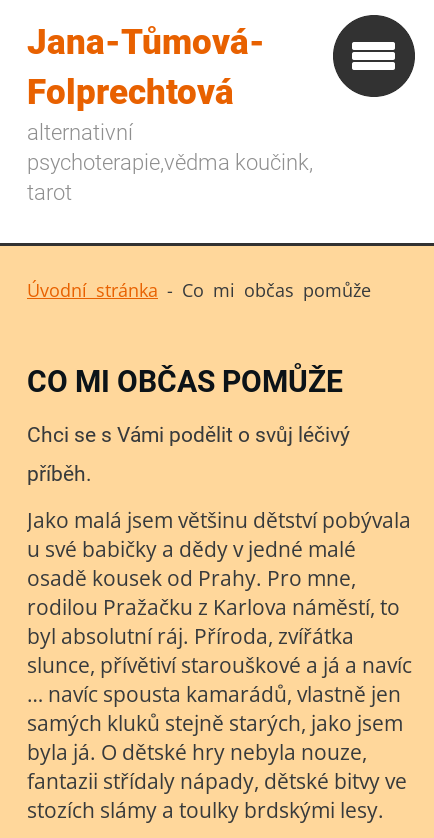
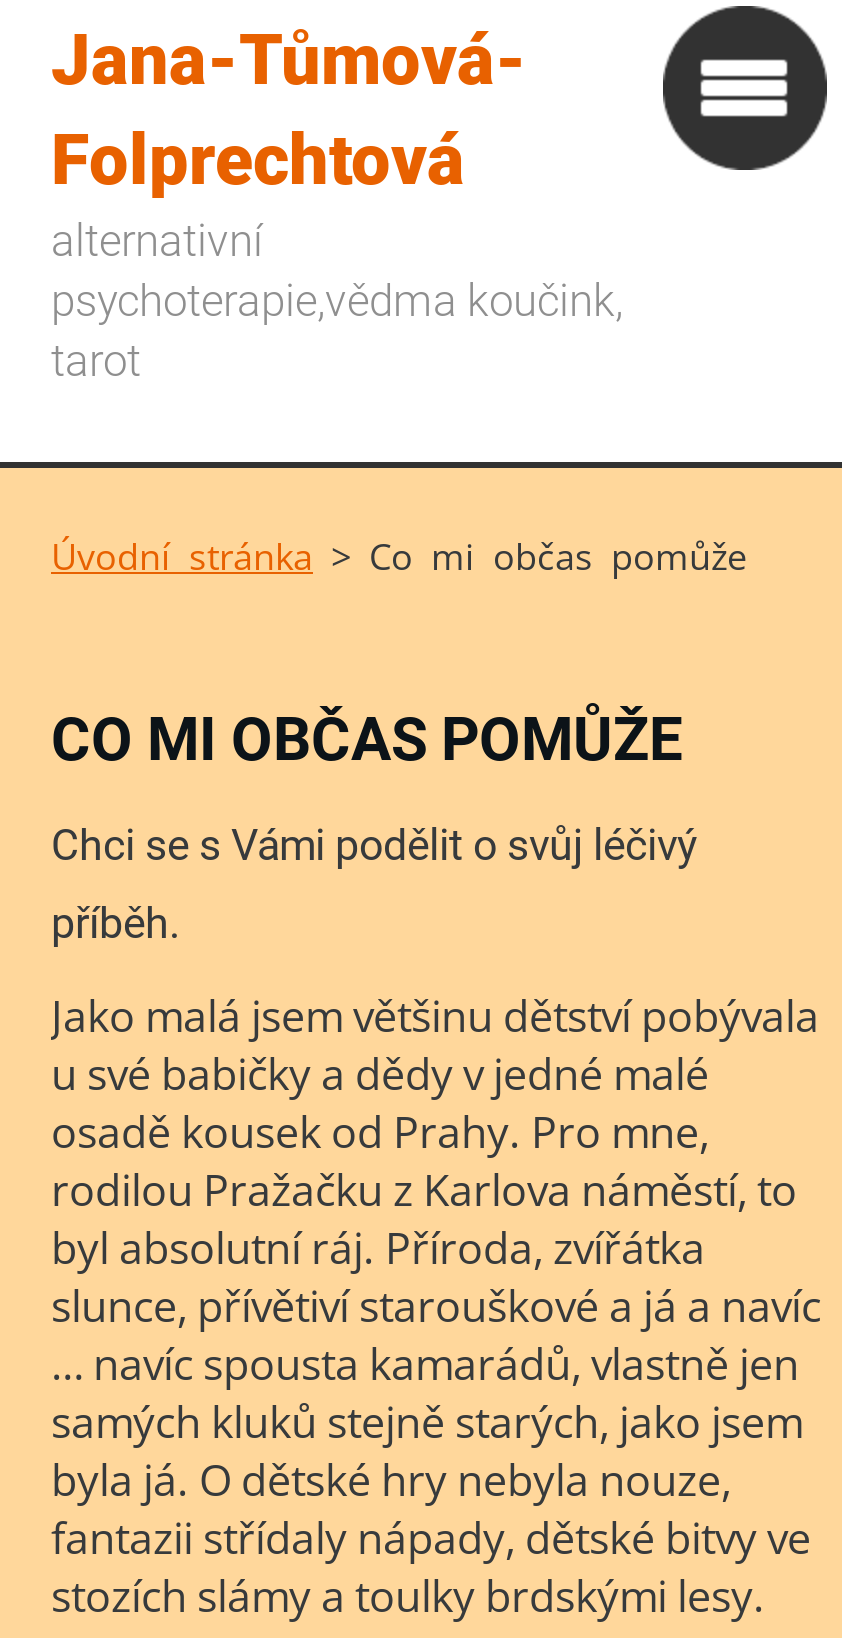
[27,278,371,302] Úvodní stránka - Co mi občas pomůže -> [51,532,747,580] Úvodní stránka > Co mi občas pomůže

